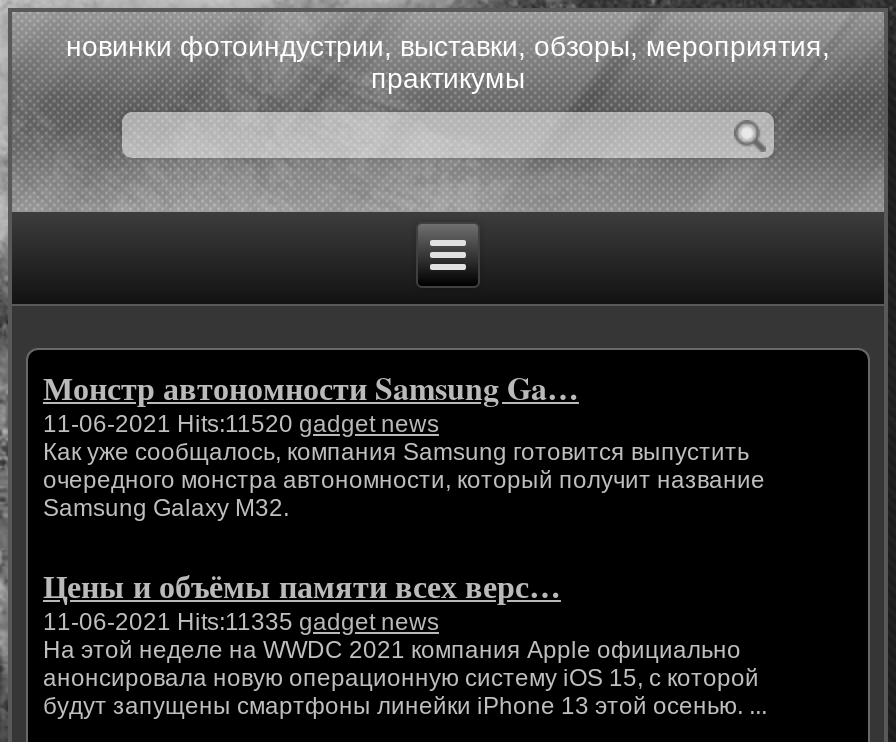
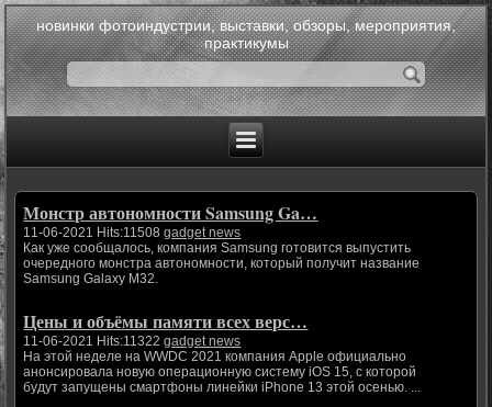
[43,411,439,439] 11-06-2021 Hits:11520 gadget news -> [24,225,241,241] 11-06-2021 Hits:11508 gadget news
[43,609,439,637] 11-06-2021 Hits:11335 gadget news -> [24,334,241,349] 11-06-2021 Hits:11322 gadget news

